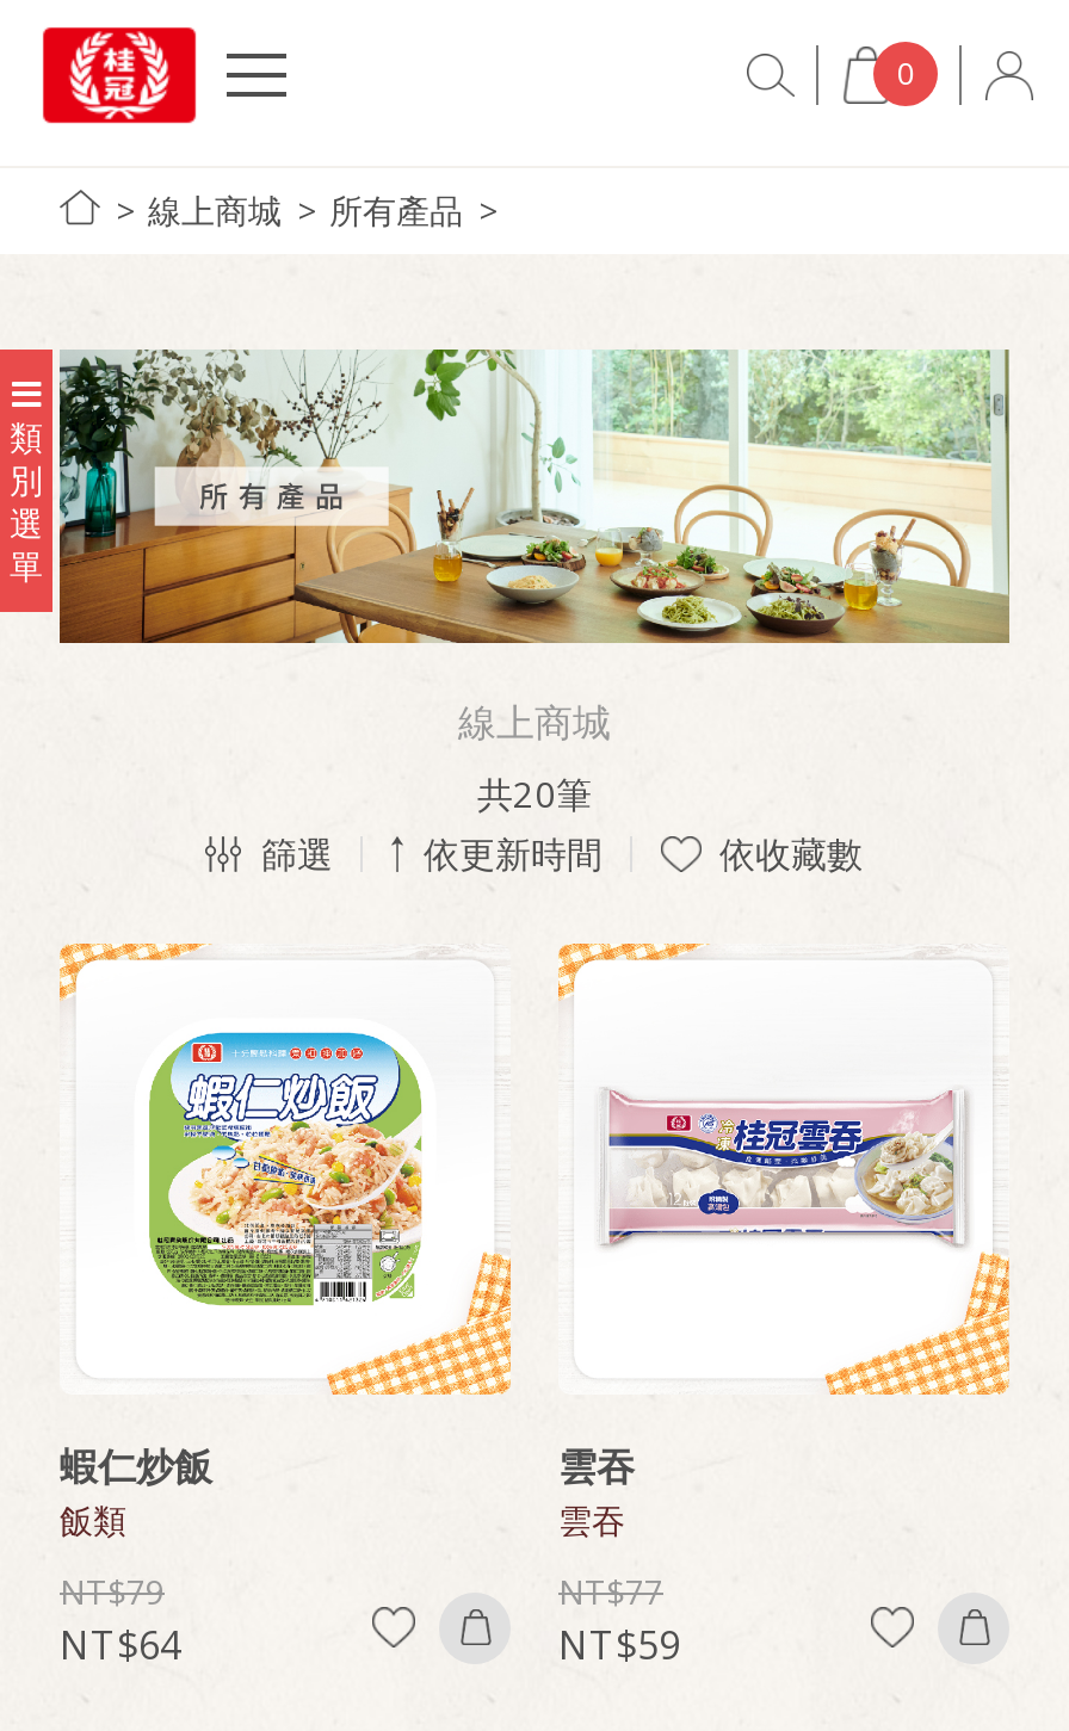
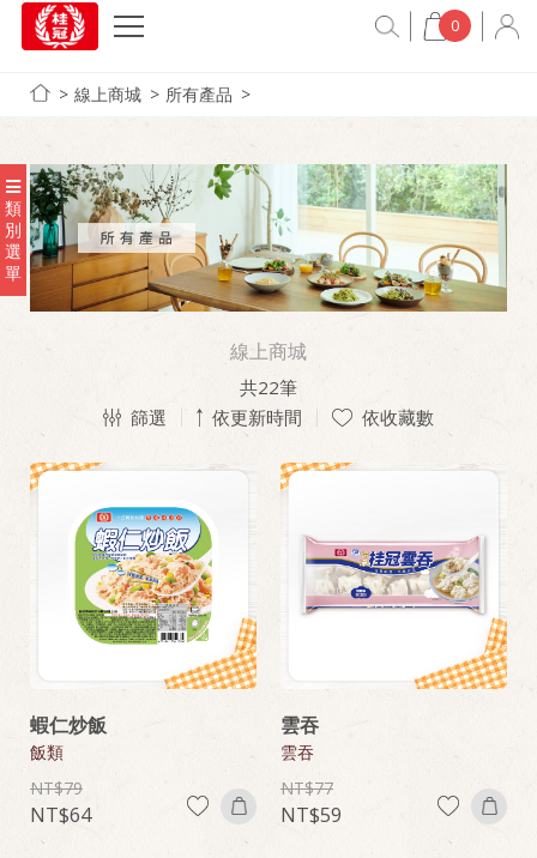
[477,769,592,816] 共20筆 -> [240,375,297,399] 共22筆

